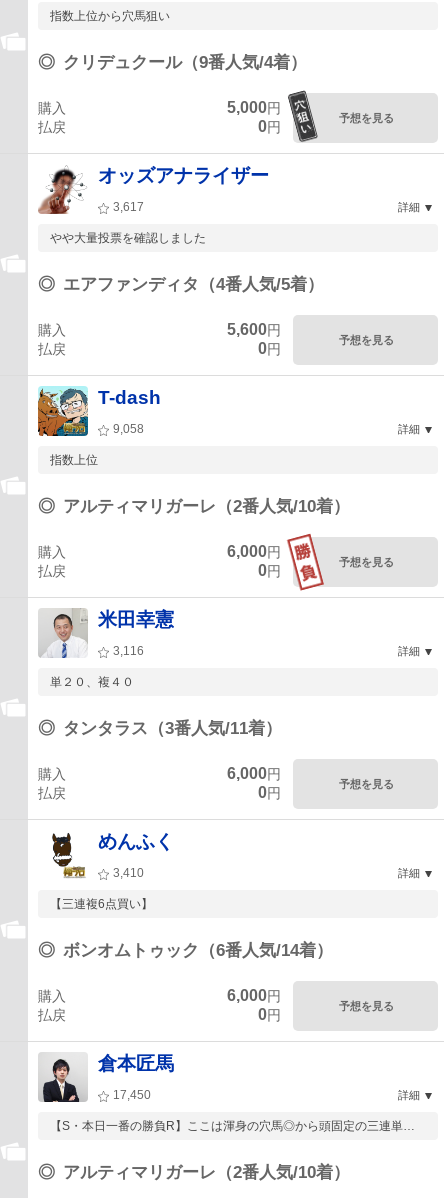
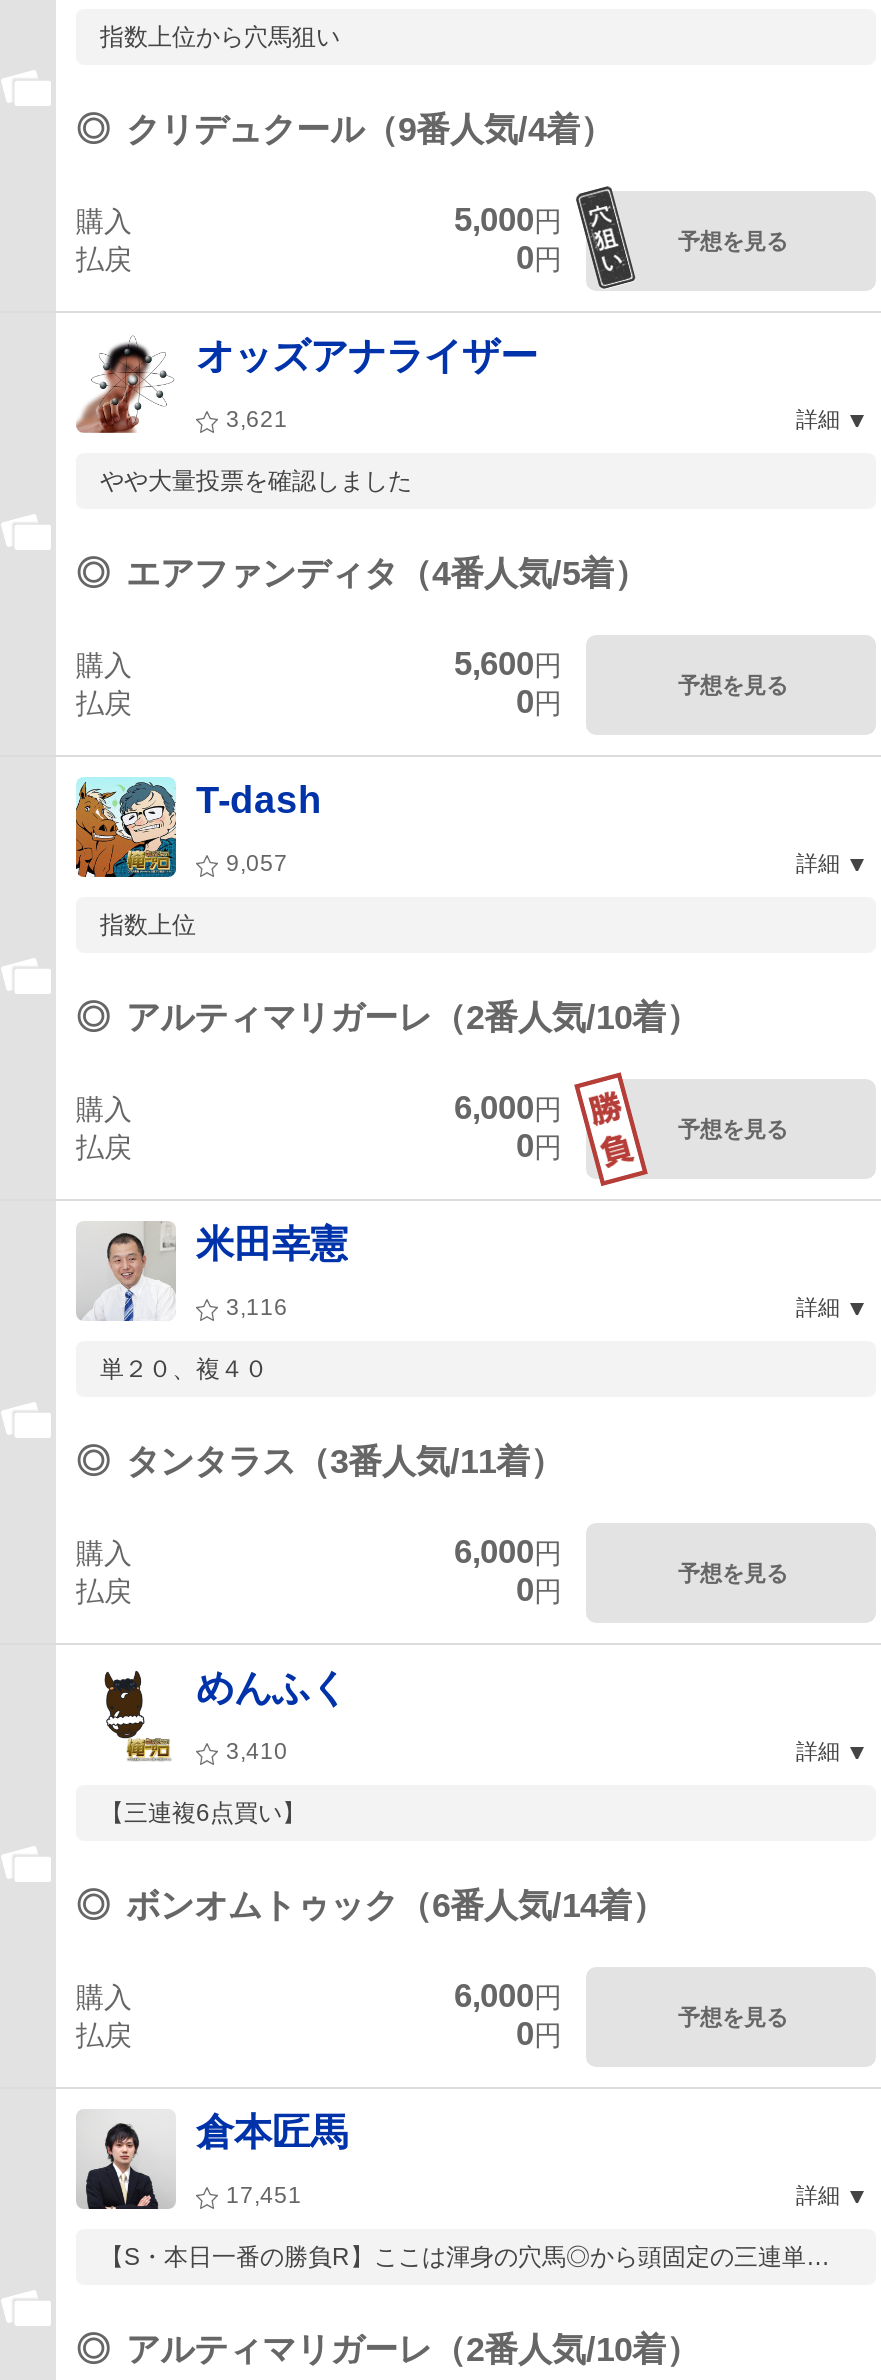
[113,201,144,213] 3,617 -> [226,407,288,431] 3,621
[113,423,144,435] 9,058 -> [226,851,288,875] 9,057
[113,1089,151,1101] 17,450 -> [226,2183,302,2207] 17,451

